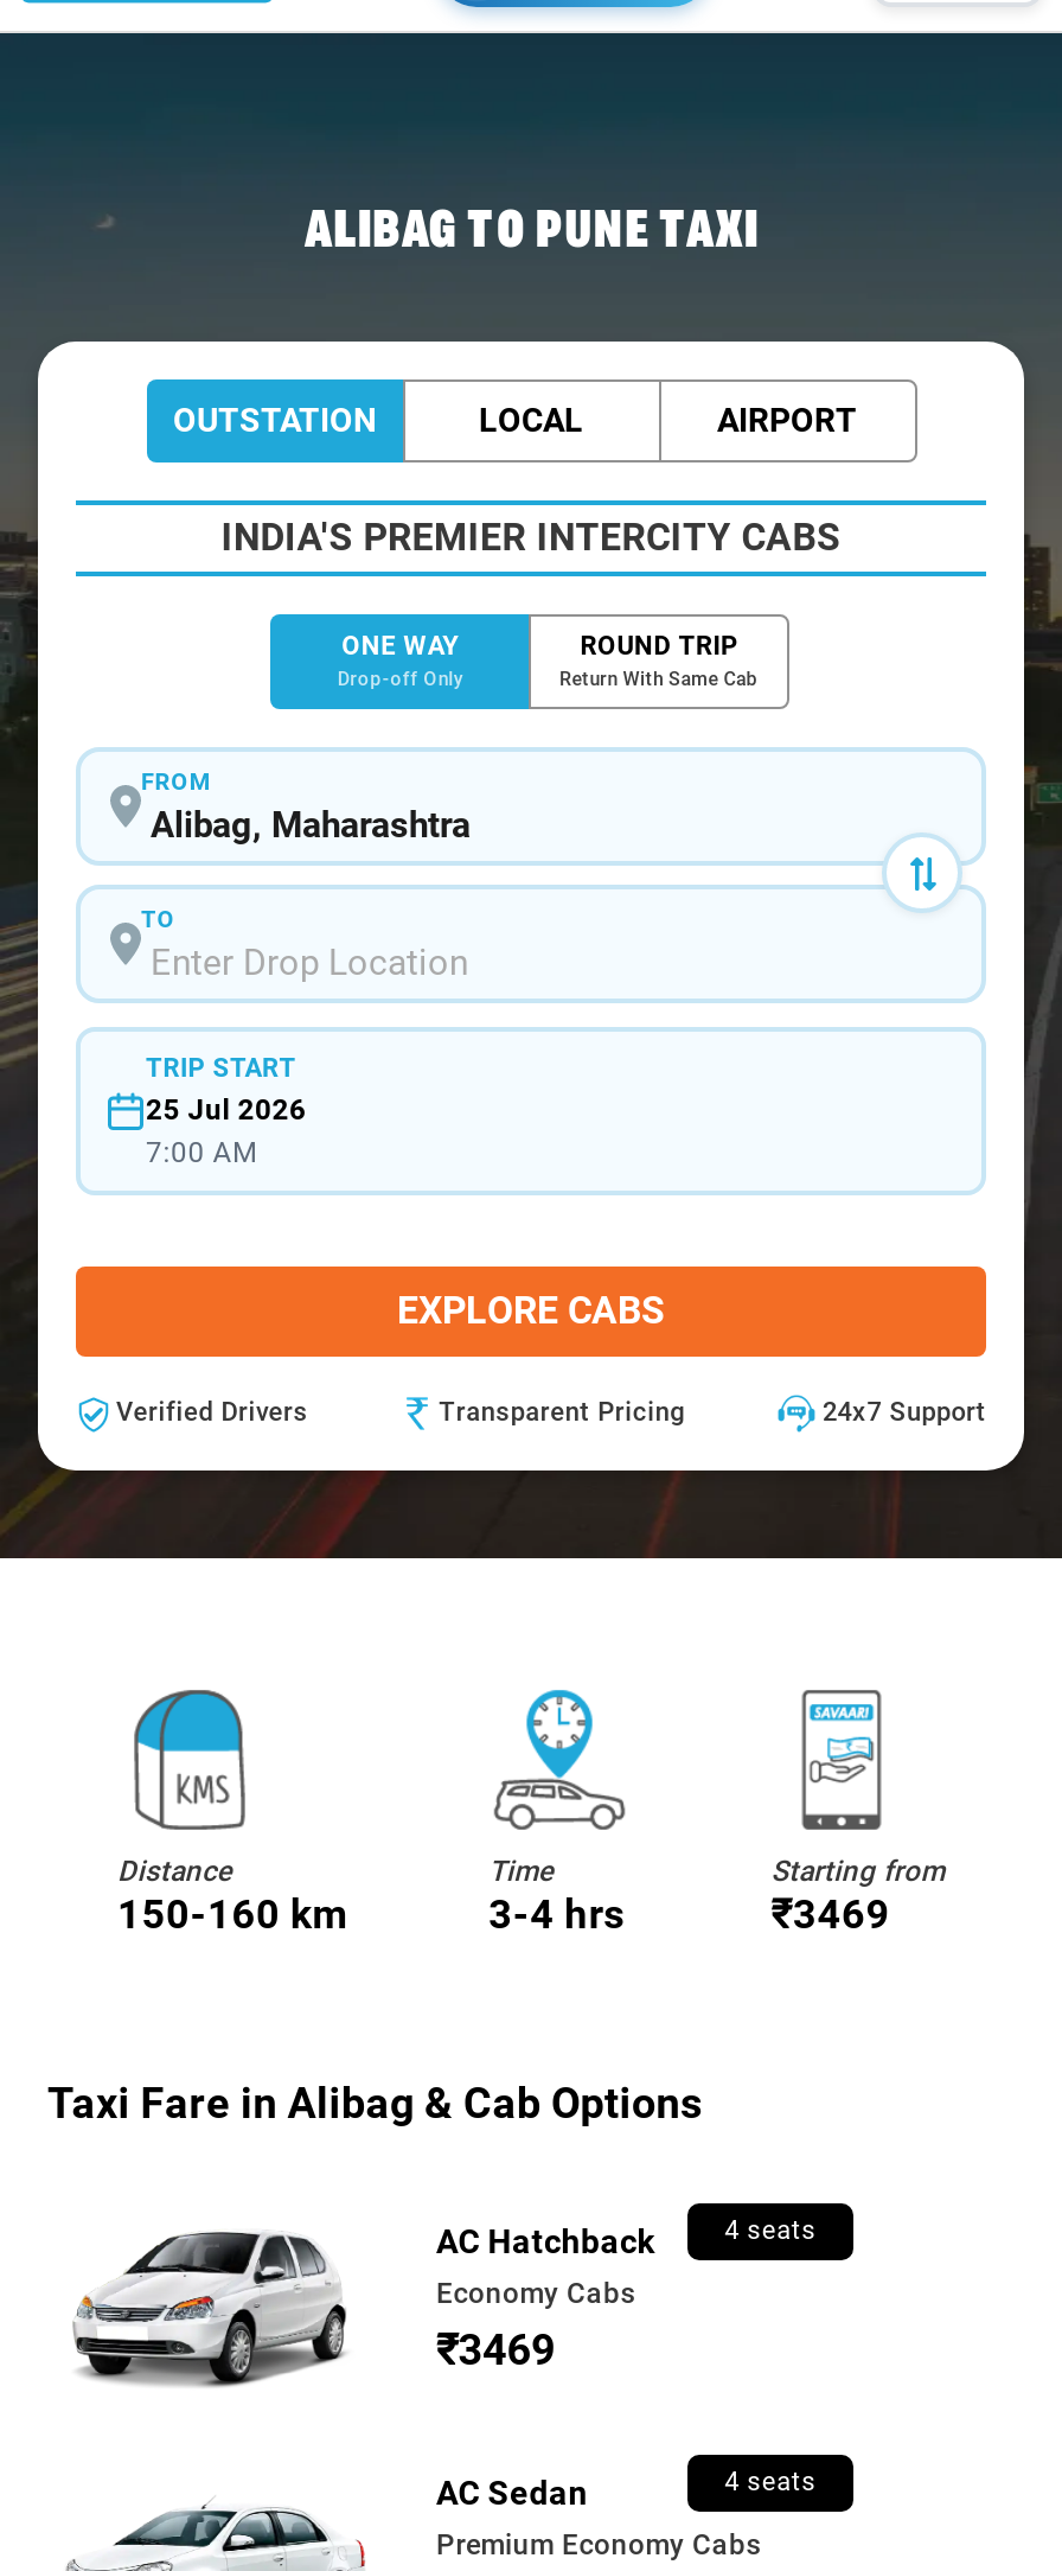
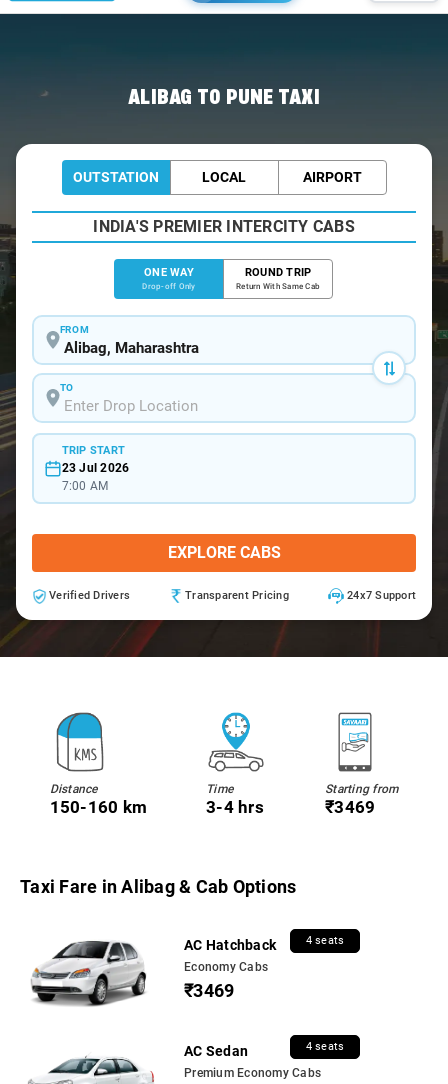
[146,1092,306,1125] 25 Jul 2026 -> [61,460,129,474] 23 Jul 2026

